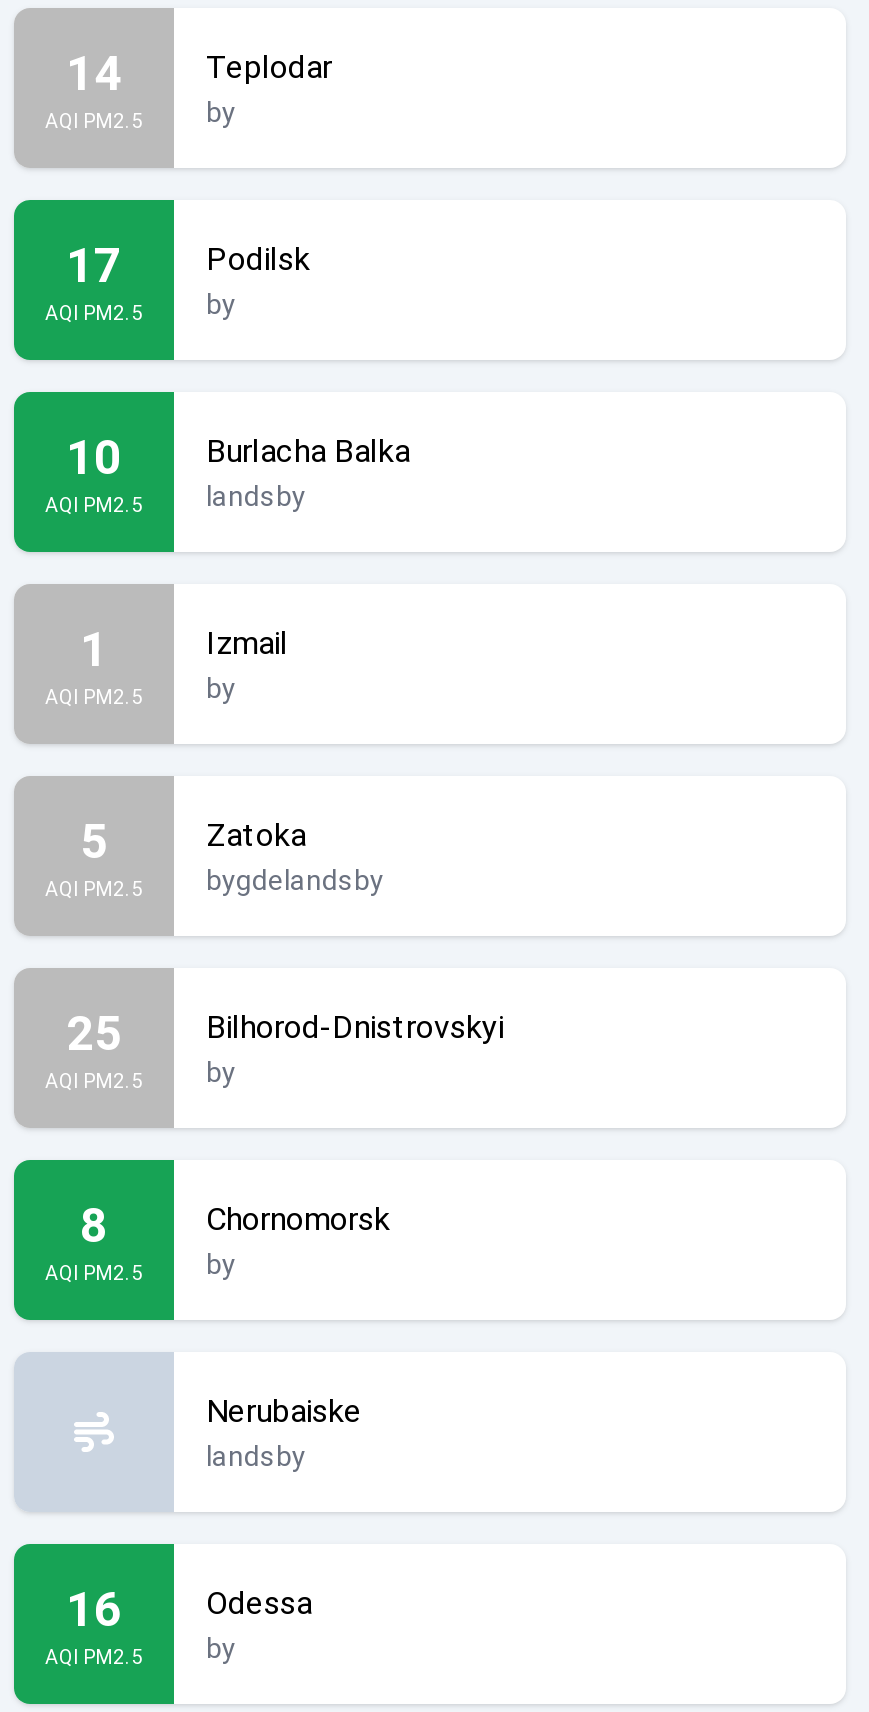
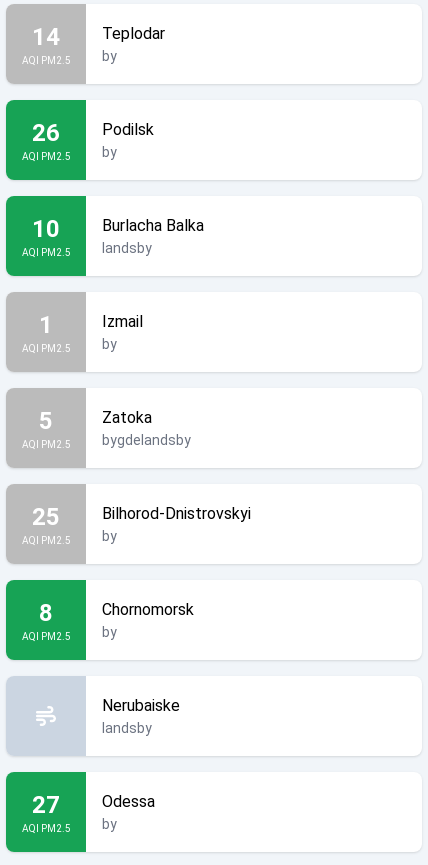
[66,237,122,293] 17 -> [32,118,60,146] 26
[66,1581,122,1637] 16 -> [32,790,60,818] 27

